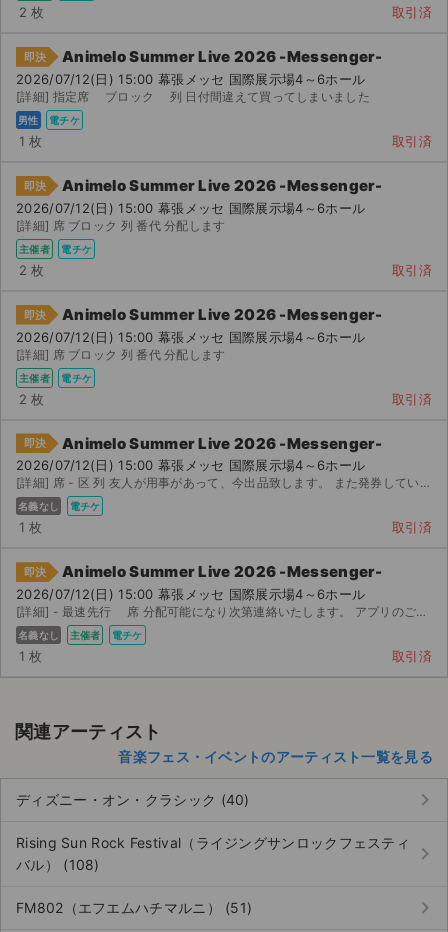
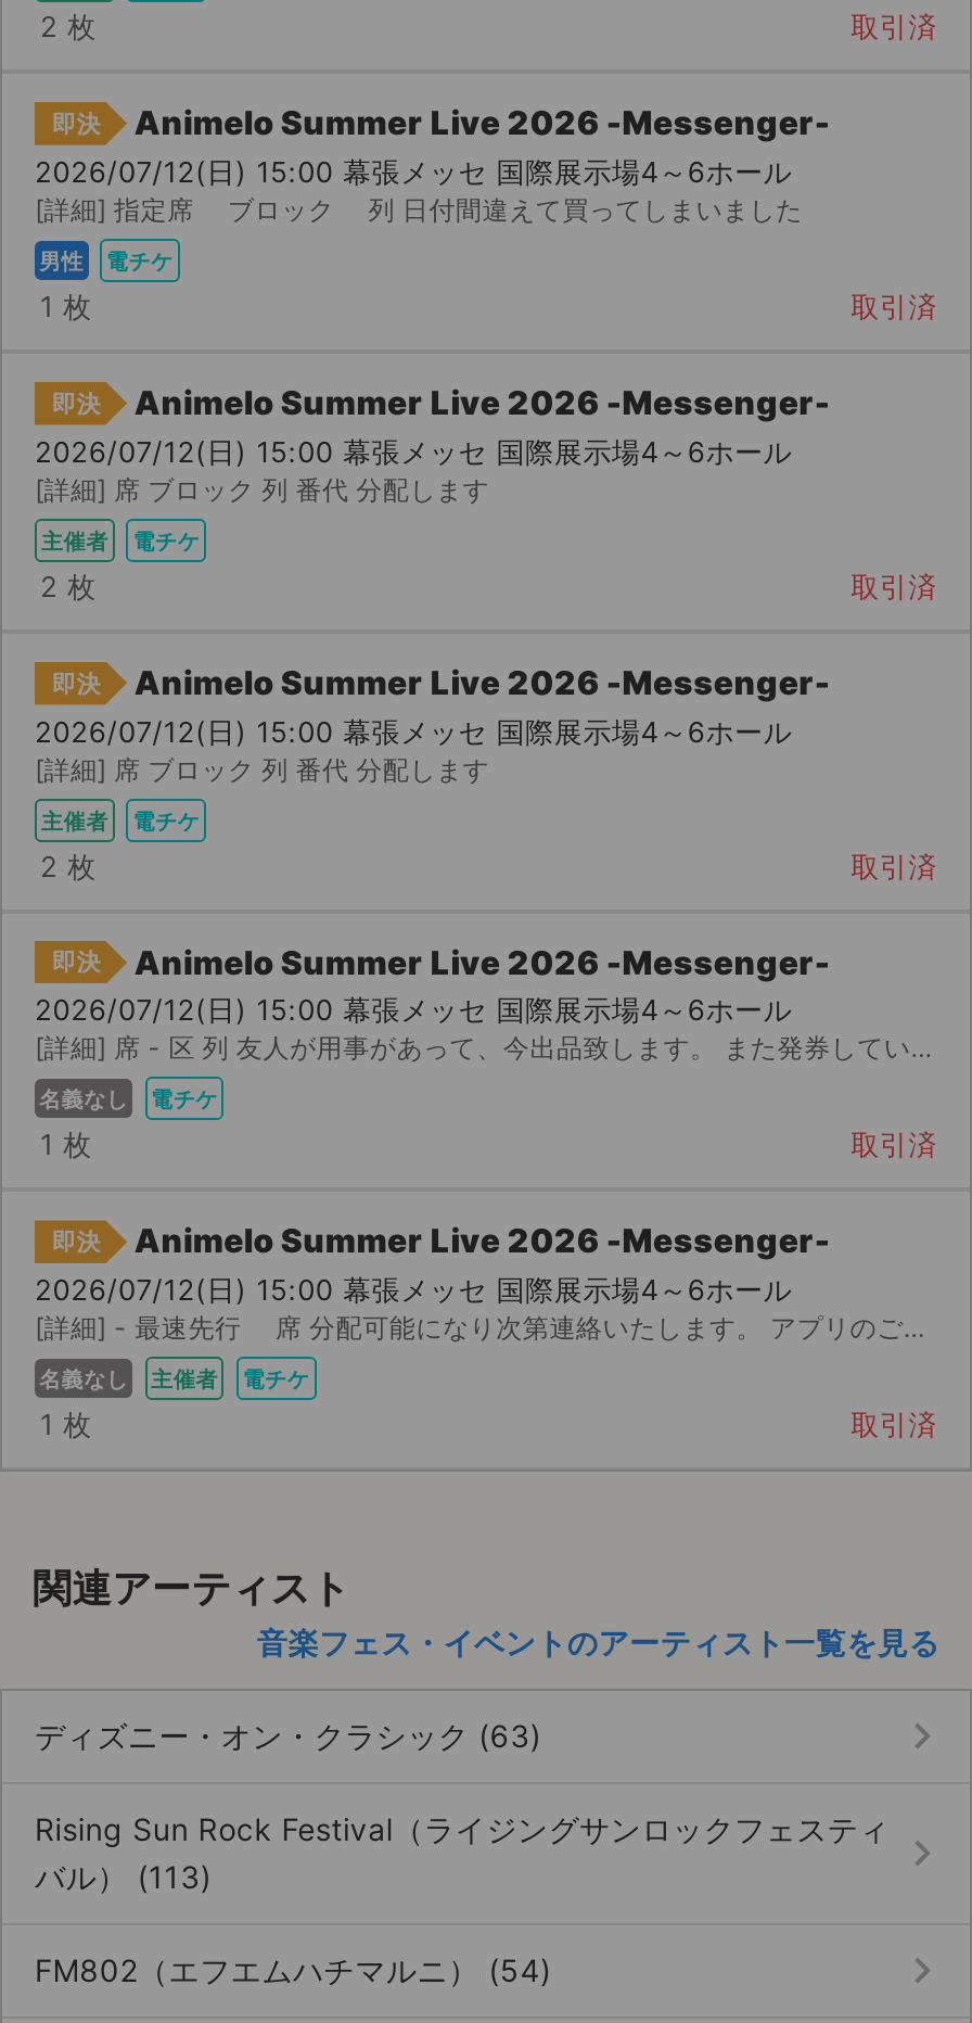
[16,791,250,808] ディズニー・オン・クラシック (40) -> [35,1717,542,1754] ディズニー・オン・クラシック (63)
[16,856,100,873] バル） (108) -> [35,1858,212,1895] バル） (113)
[16,899,252,916] FM802（エフエムハチマルニ） (51) -> [35,1952,552,1989] FM802（エフエムハチマルニ） (54)

